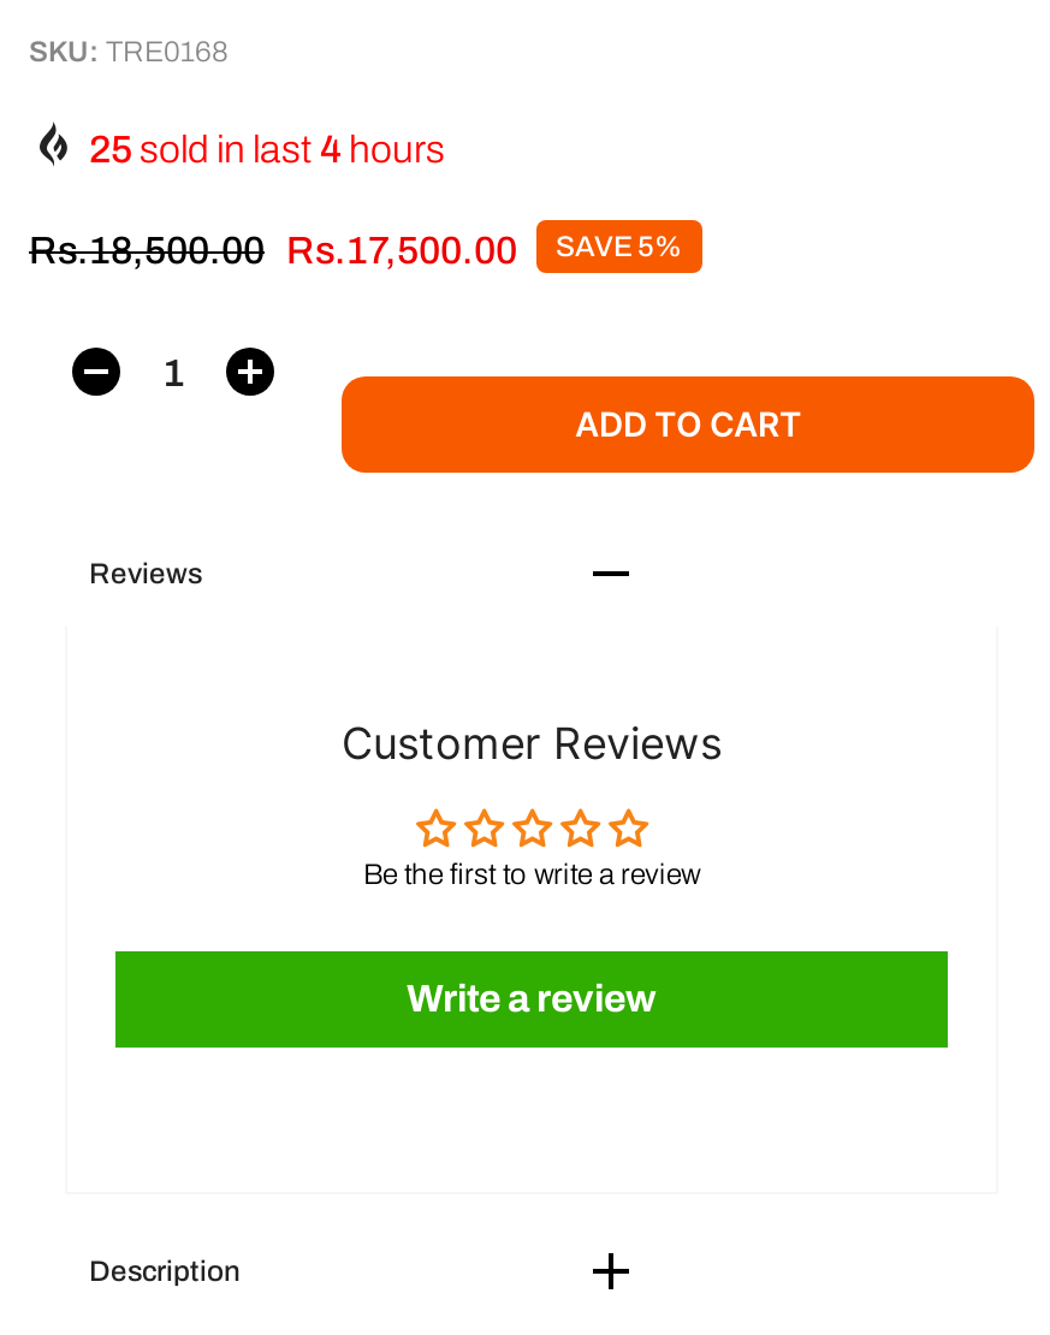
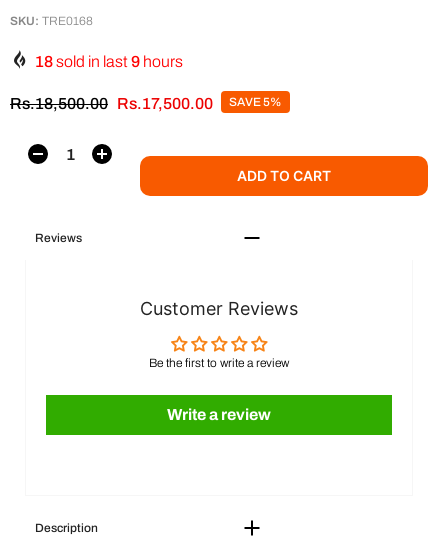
[89,129,445,170] 25 sold in last 4 hours -> [35,53,183,70] 18 sold in last 9 hours

